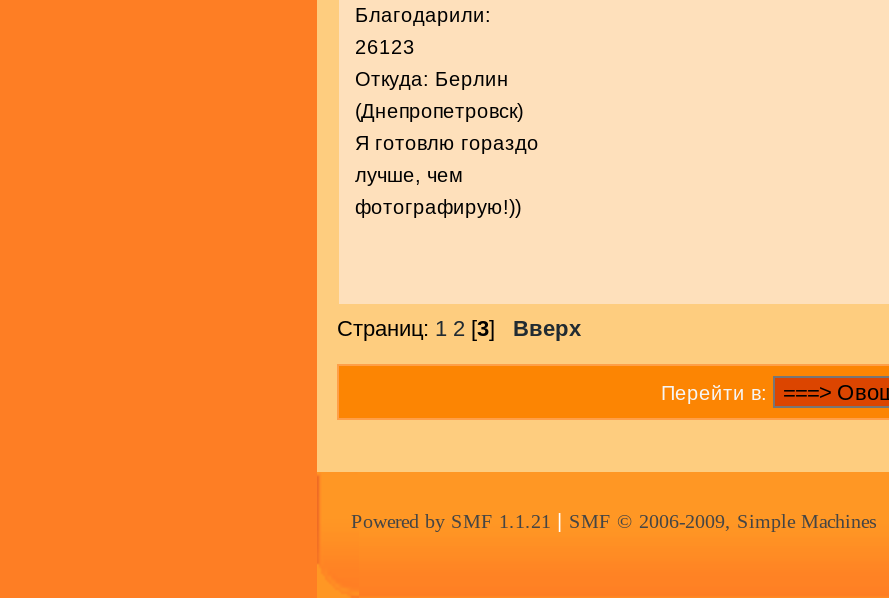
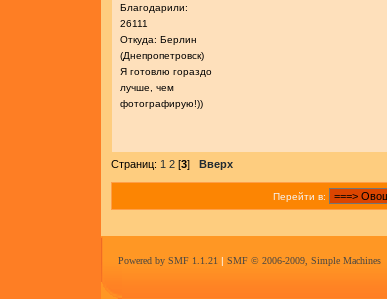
[355,36,415,58] 26123 -> [120,18,148,29] 26111

